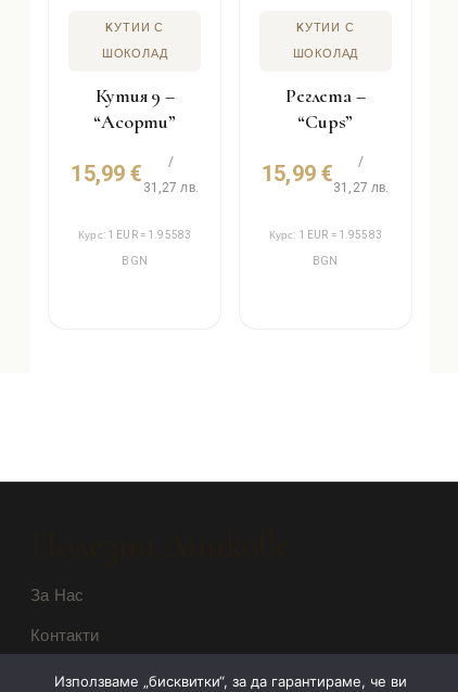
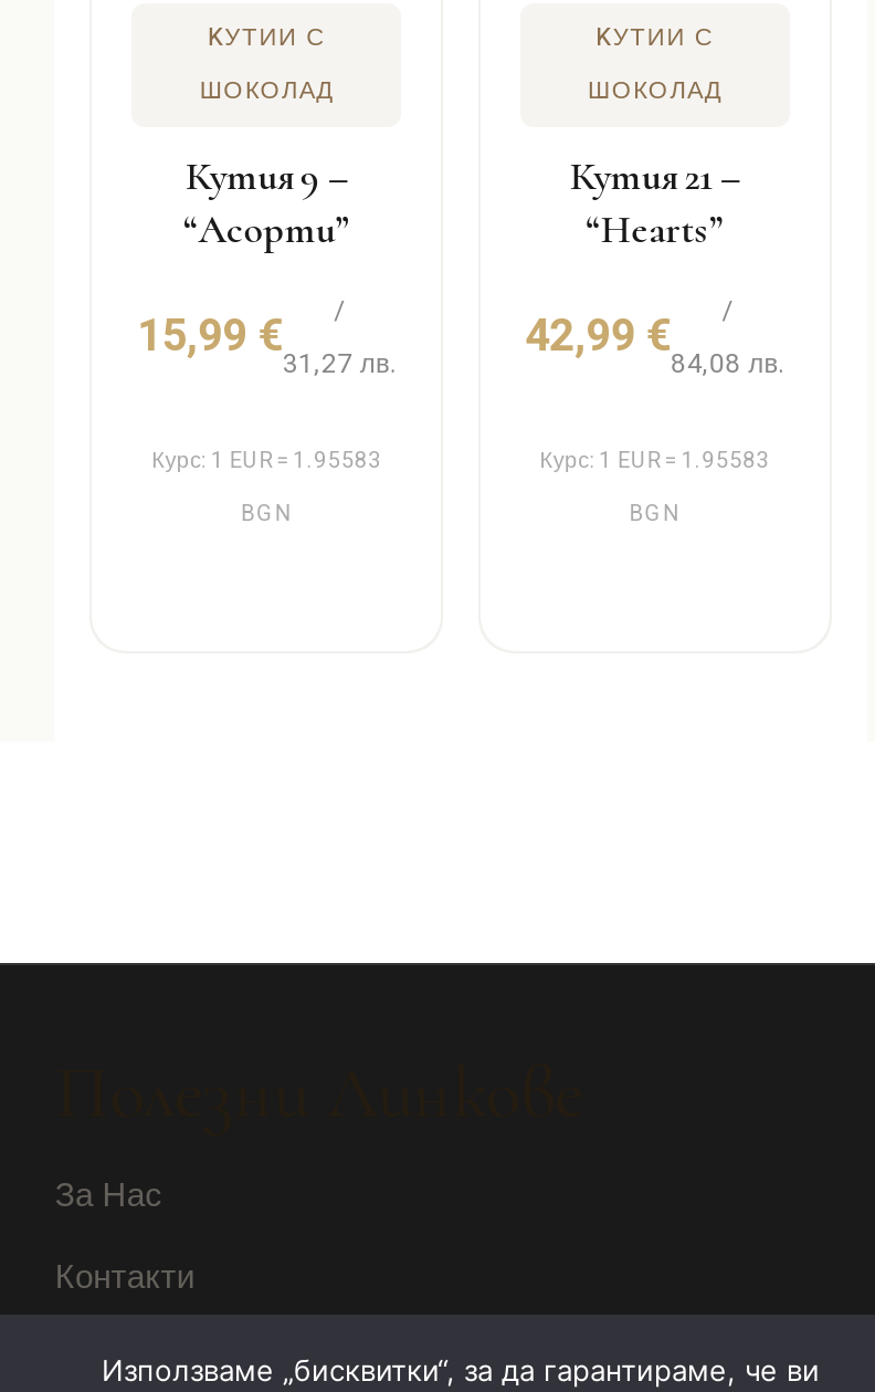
[286,84,365,134] Реглета – | “Cups” -> [570,152,740,253] Кутия 21 – | “Hearts”
[262,158,333,190] 15,99 € -> [525,304,671,368] 42,99 €
[333,178,389,198] 31,27 лв. -> [671,344,784,384] 84,08 лв.

